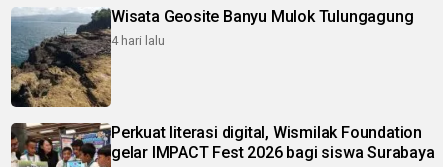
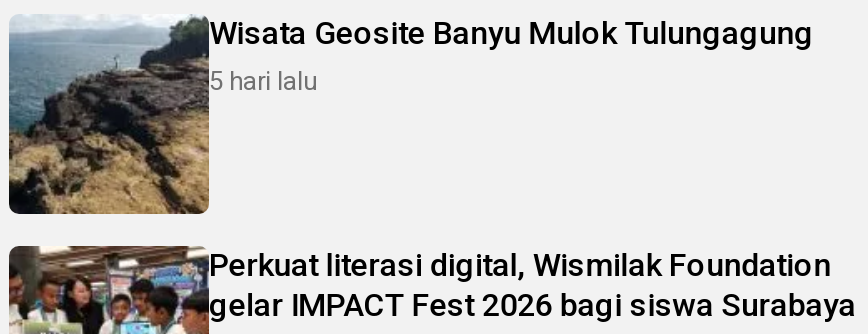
[111,33,165,48] 4 hari lalu -> [209,66,317,96] 5 hari lalu

